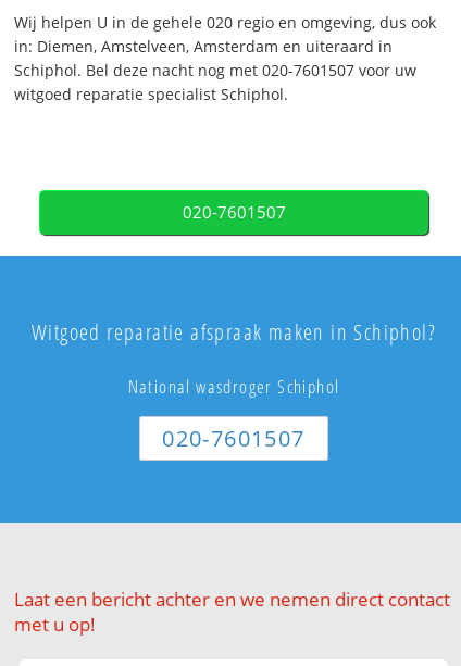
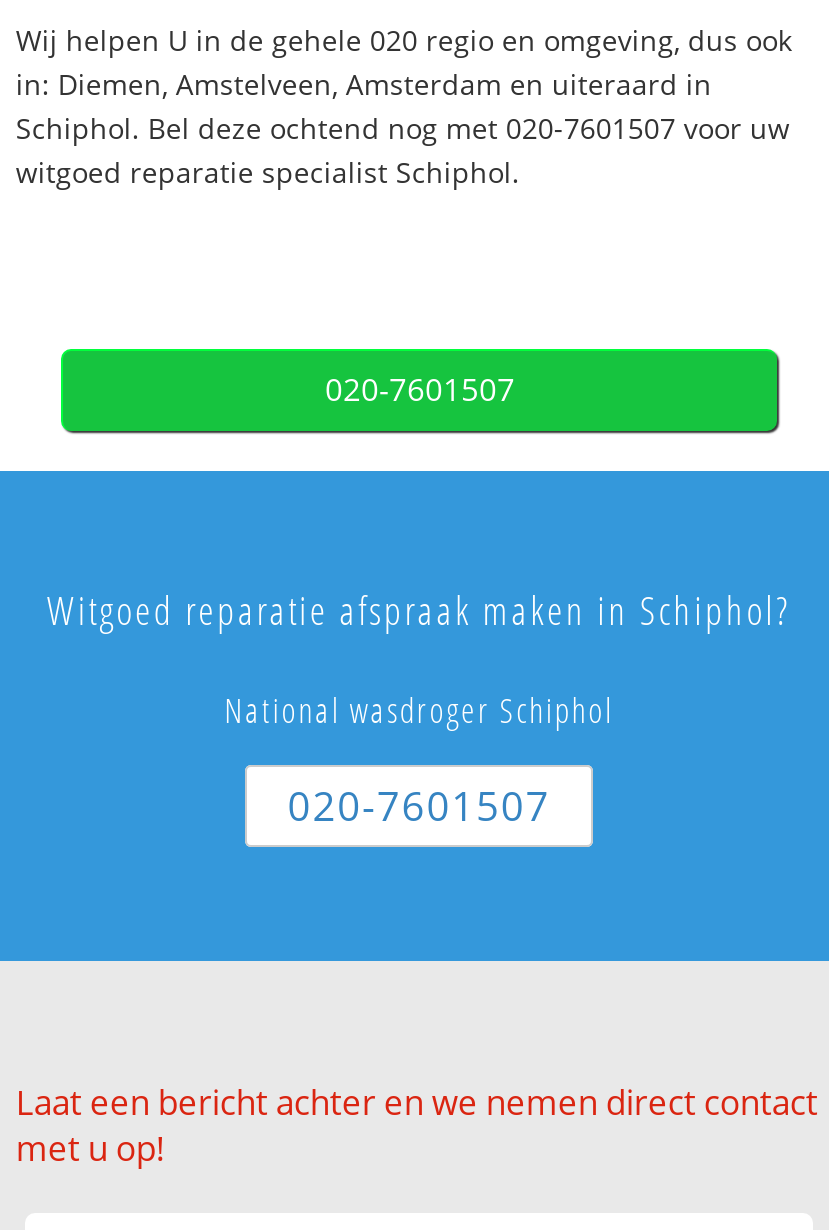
[15,60,417,81] Schiphol. Bel deze nacht nog met 020-7601507 voor uw -> [16,110,790,148] Schiphol. Bel deze ochtend nog met 020-7601507 voor uw

